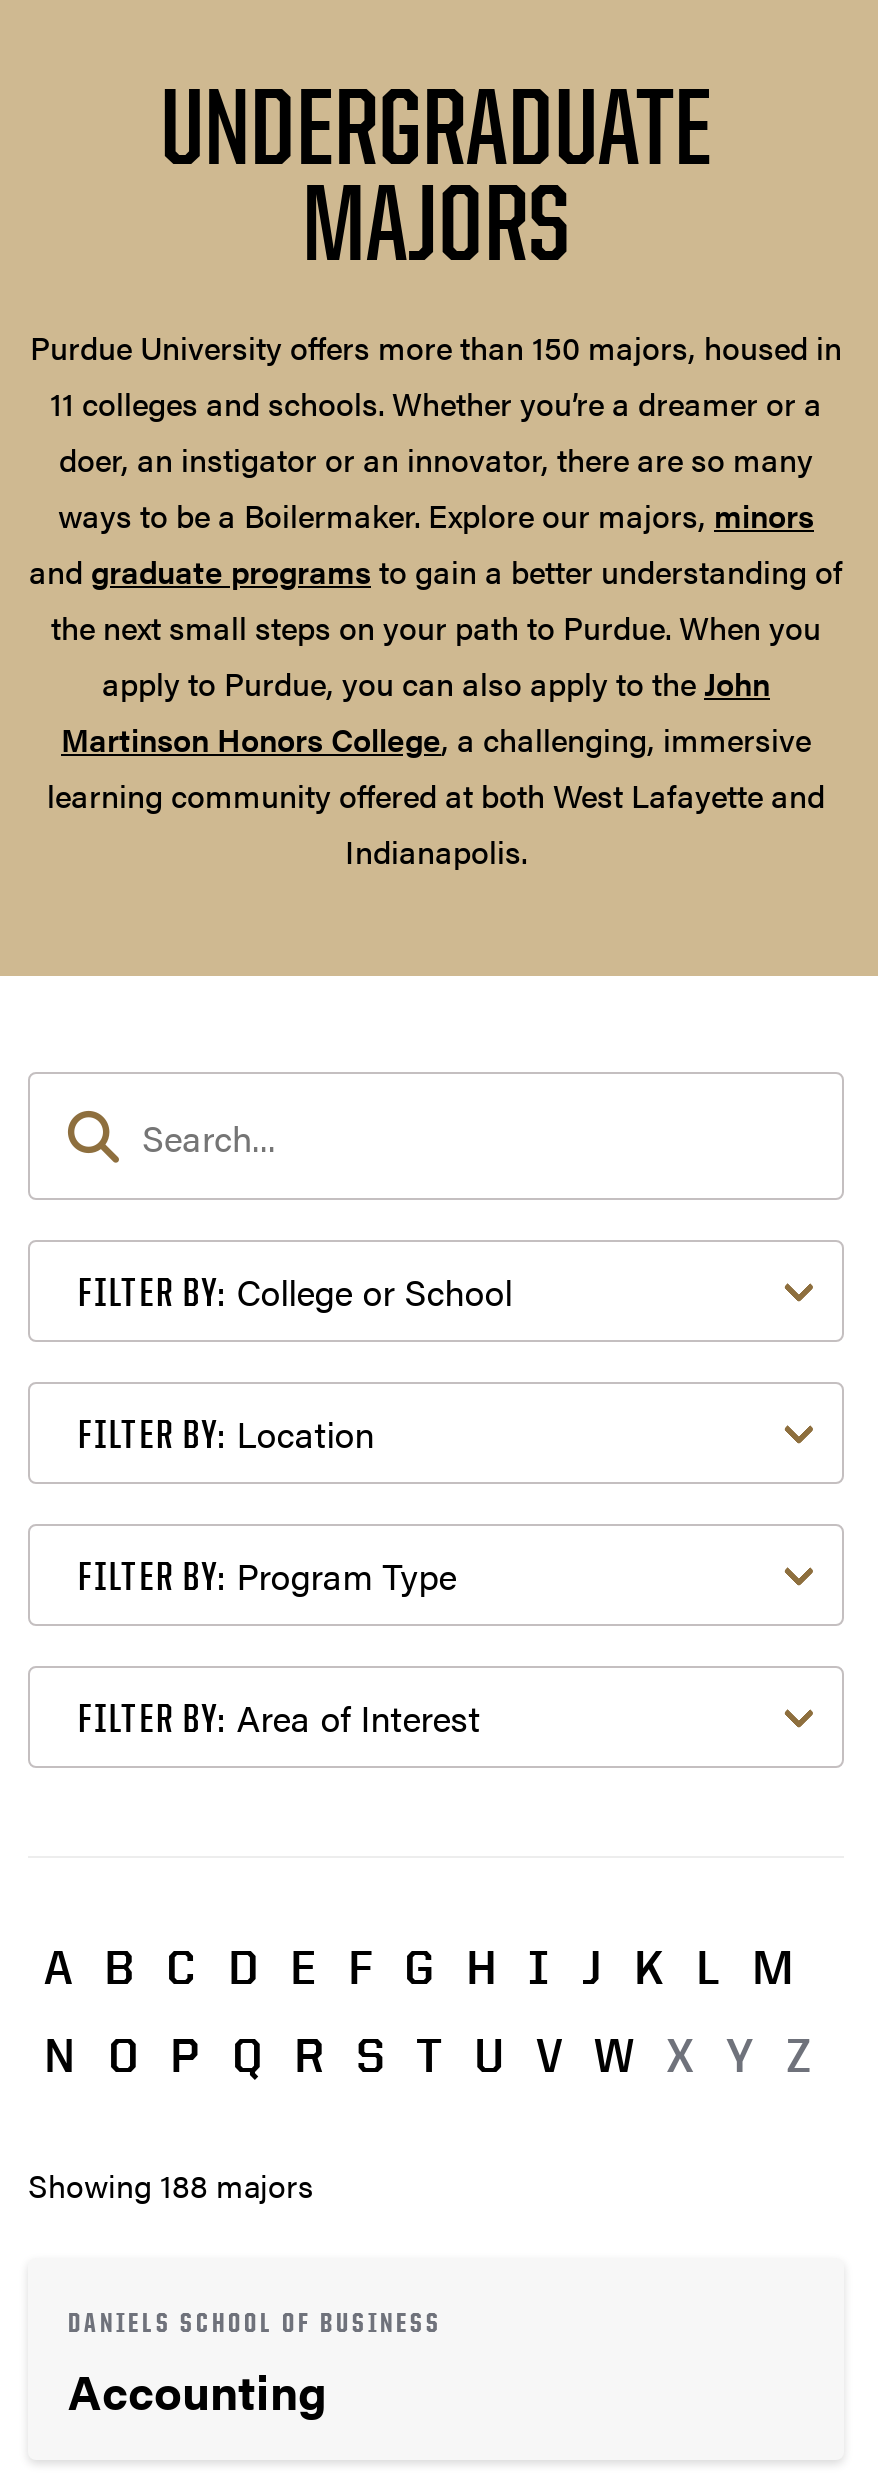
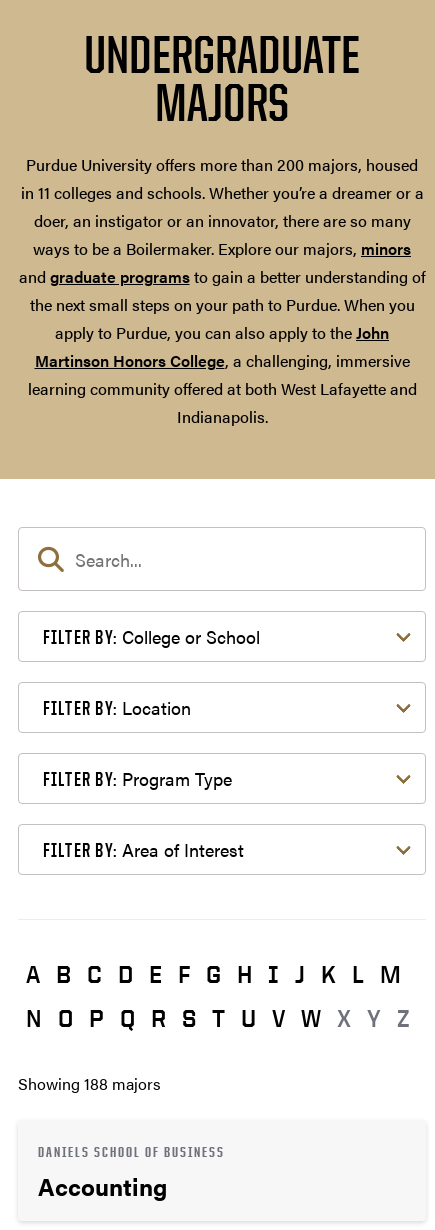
[30,324,842,426] Purdue University offers more than 150 majors, housed in | 11 colleges and schools. Whether you’re a dreamer or a -> [20,153,423,204] Purdue University offers more than 200 majors, housed | in 11 colleges and schools. Whether you’re a dreamer or a

